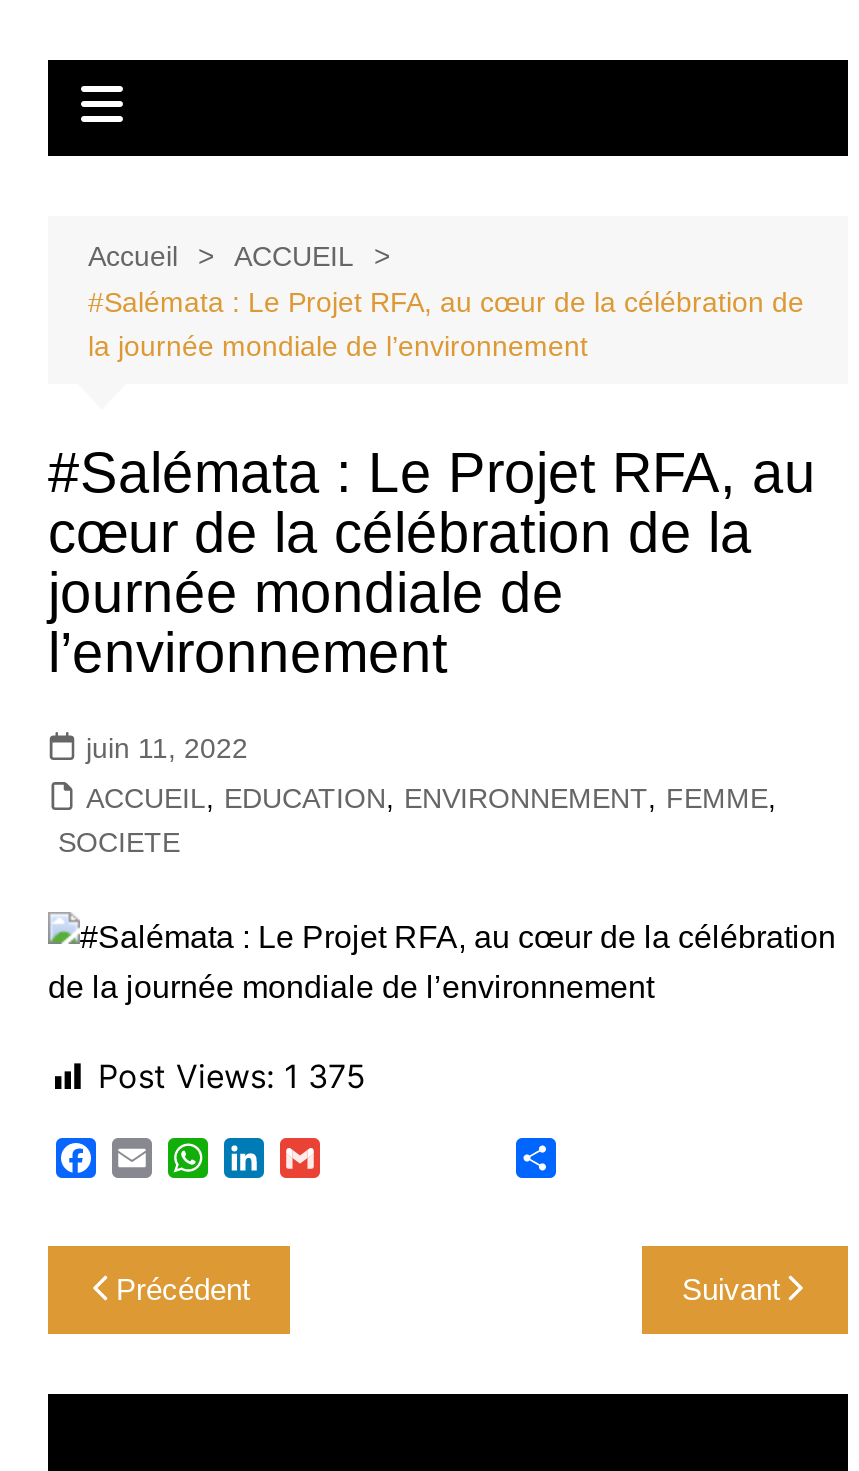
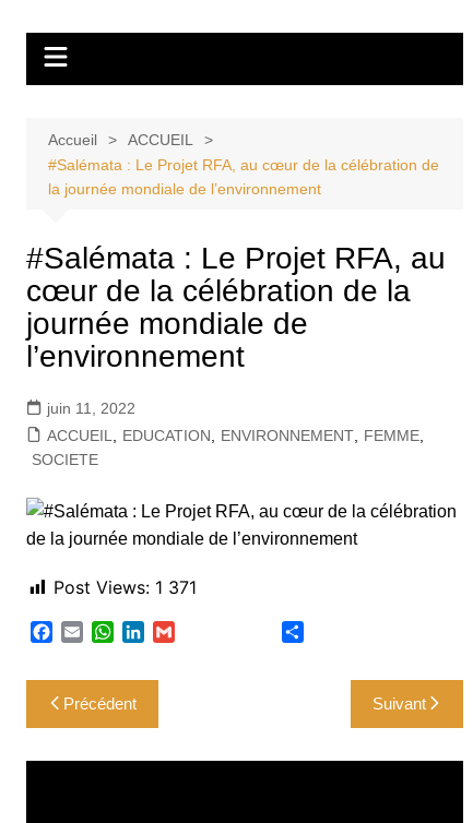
[98,1056,366,1096] Post Views: 1 375 -> [54,576,197,598] Post Views: 1 371

